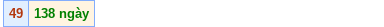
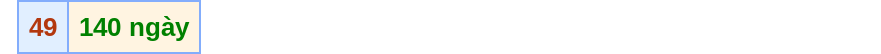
[9,6,89,21] 49 138 ngày -> [29,12,189,42] 49 140 ngày

